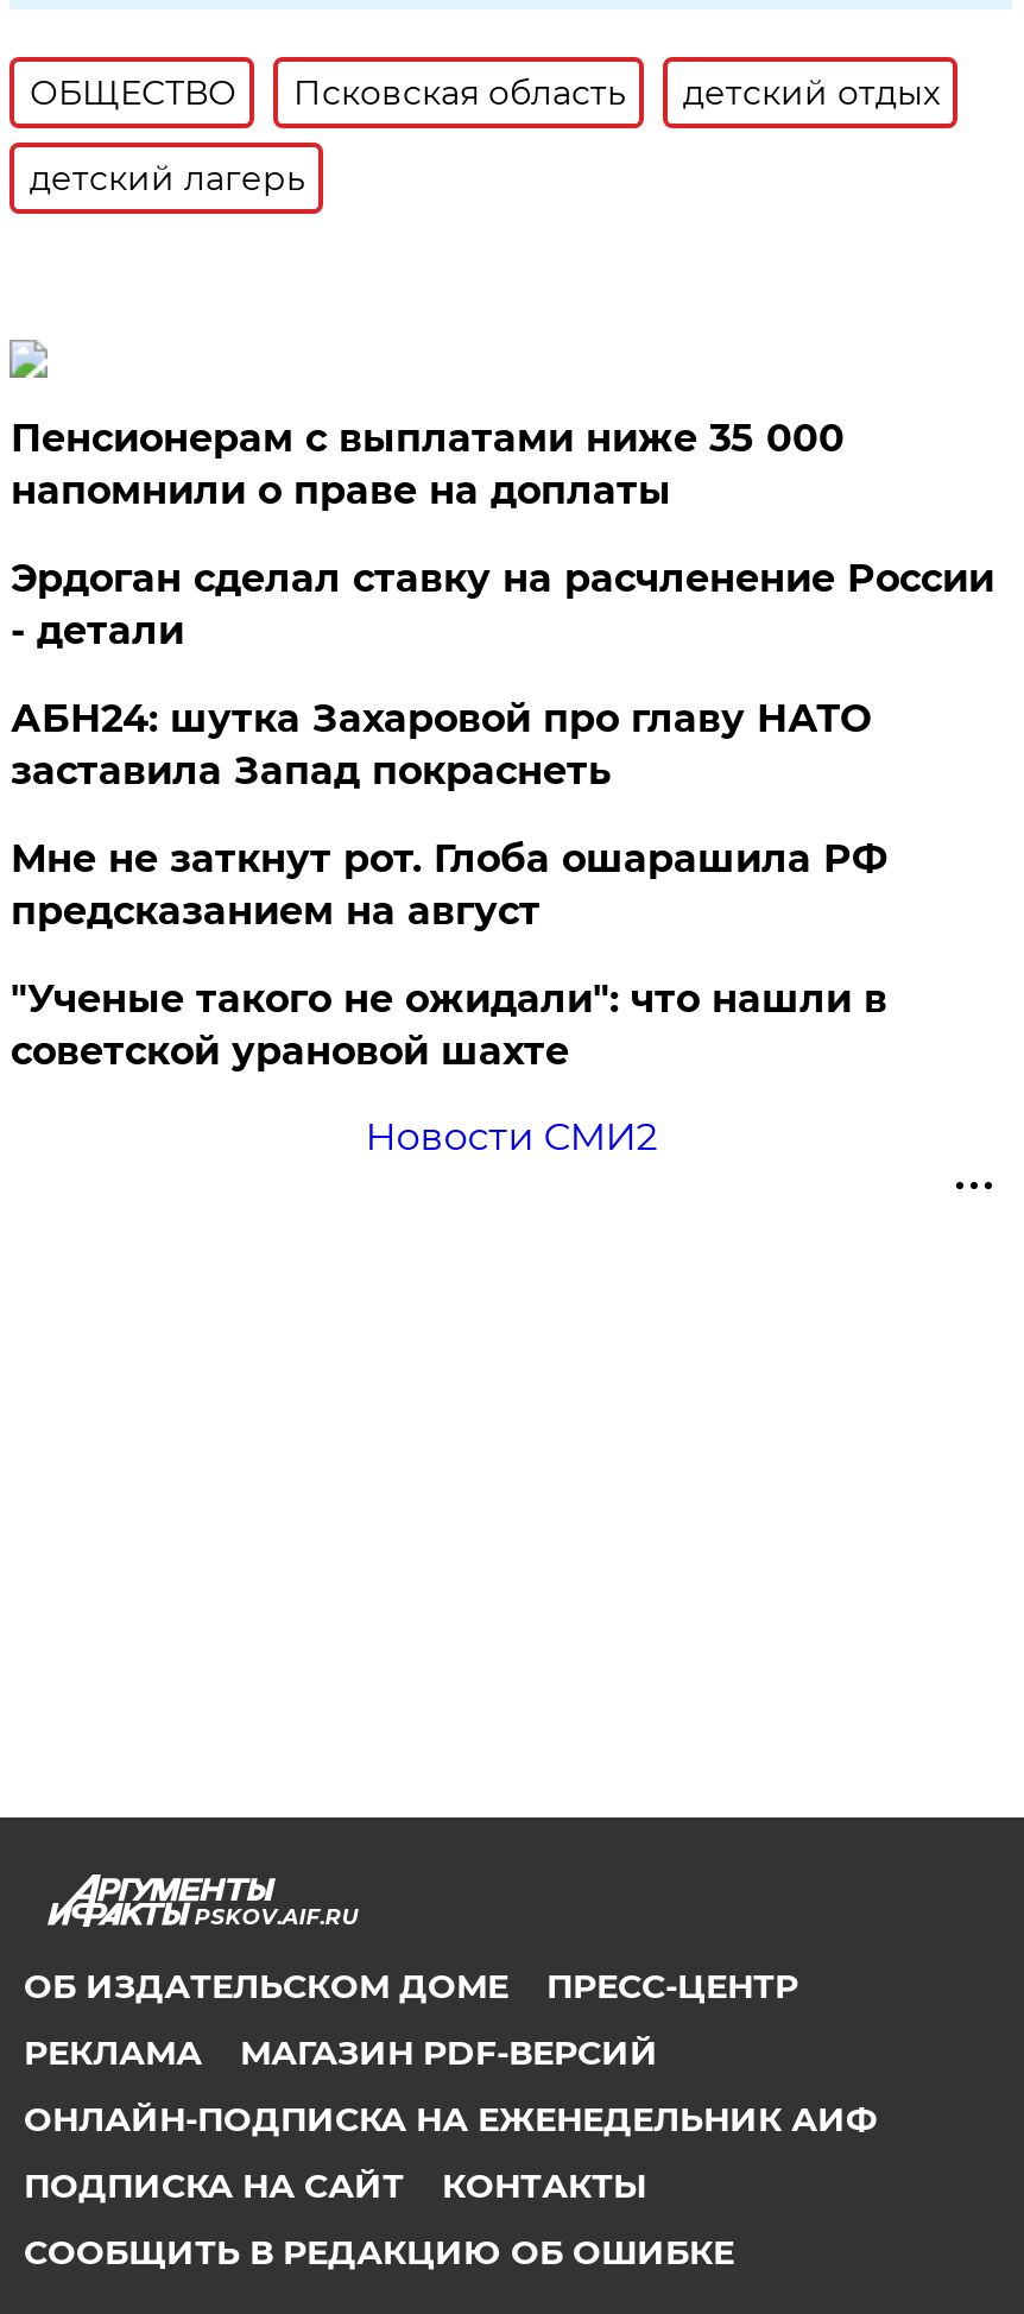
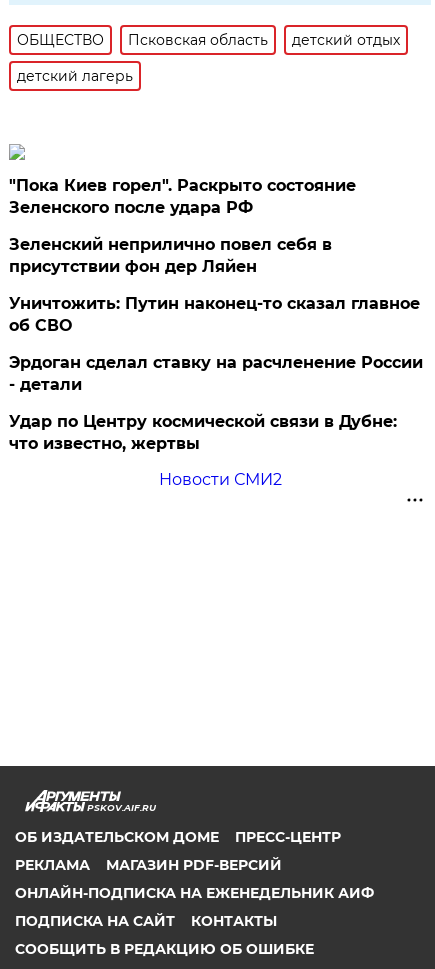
[10,416,844,513] Пенсионерам с выплатами ниже 35 000 | напомнили о праве на доплаты -> [9,176,420,335] "Пока Киев горел". Раскрыто состояние | Зеленского после удара РФ | Зеленский неприлично повел cебя в | присутствии фон дер Ляйен | Уничтожить: Путин наконец-то сказал главное | об СВО
moved [10,556,994,653] -> [9,353,423,394]: Эрдоган сделал ставку на расчленение России | - детали
[10,696,887,1074] АБН24: шутка Захаровой про главу НАТО | заставила Запад покраснеть | Мне не заткнут рот. Глоба ошарашила РФ | предсказанием на август | "Ученые такого не ожидали": что нашли в | советской урановой шахте -> [9,412,397,453] Удар по Центру космической связи в Дубне: | что известно, жертвы

